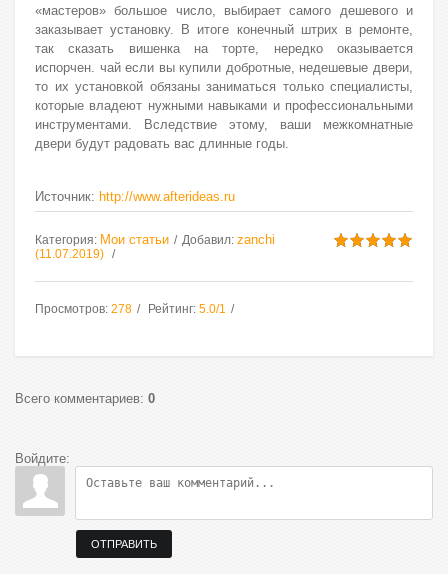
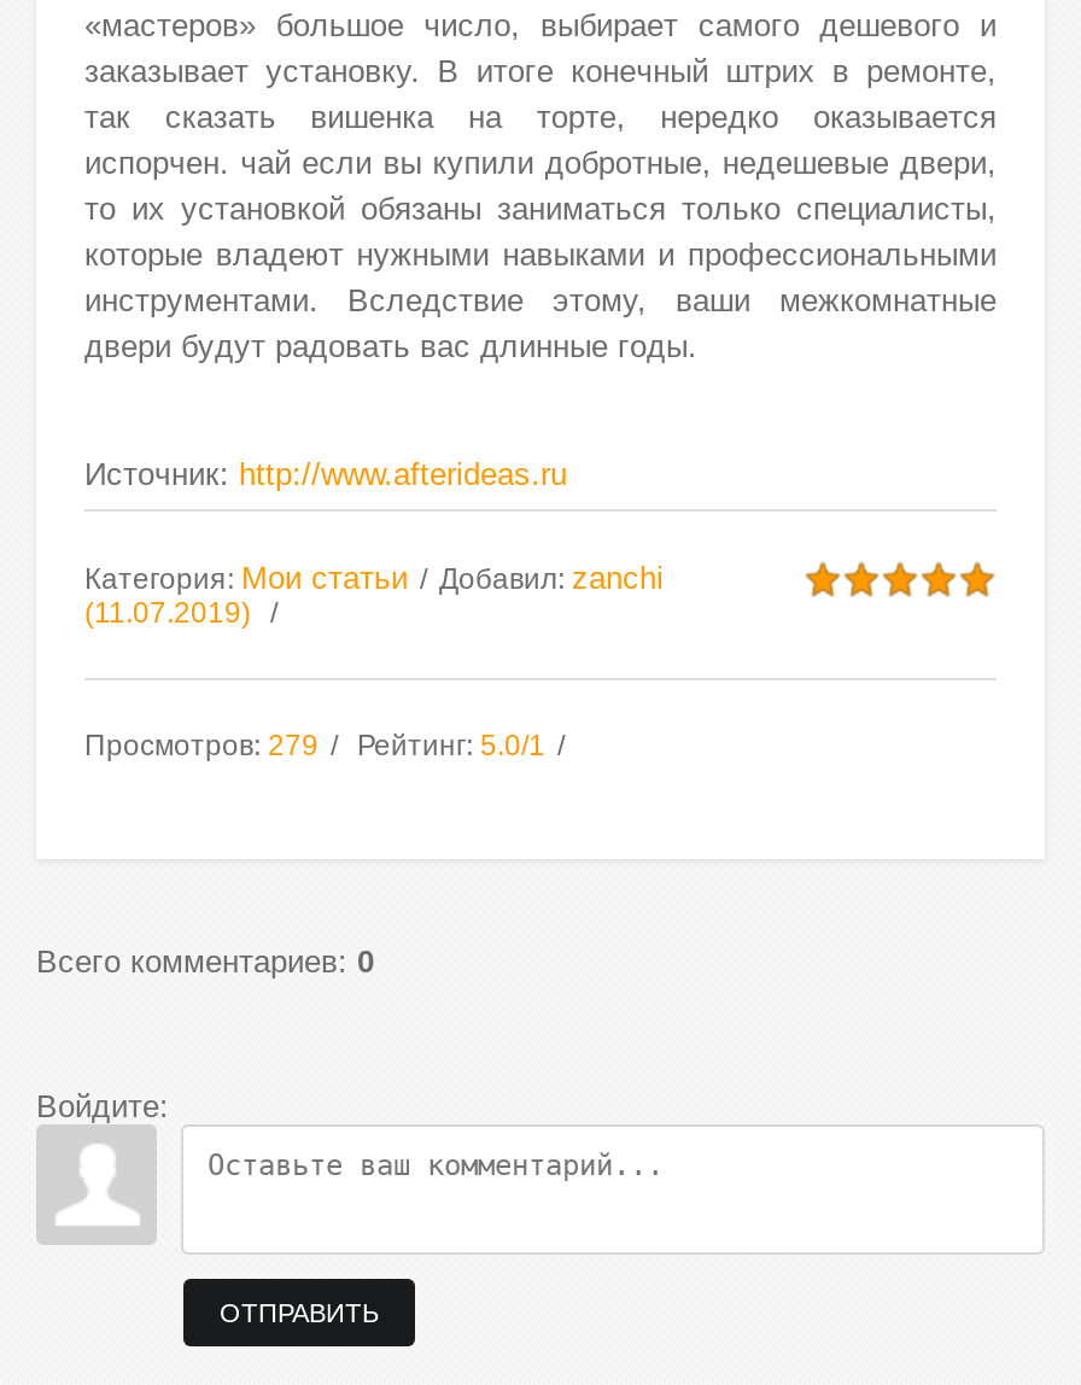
[35,302,226,316] Просмотров: 278 Рейтинг: 5.0/1 -> [84,729,545,762] Просмотров: 279 Рейтинг: 5.0/1

